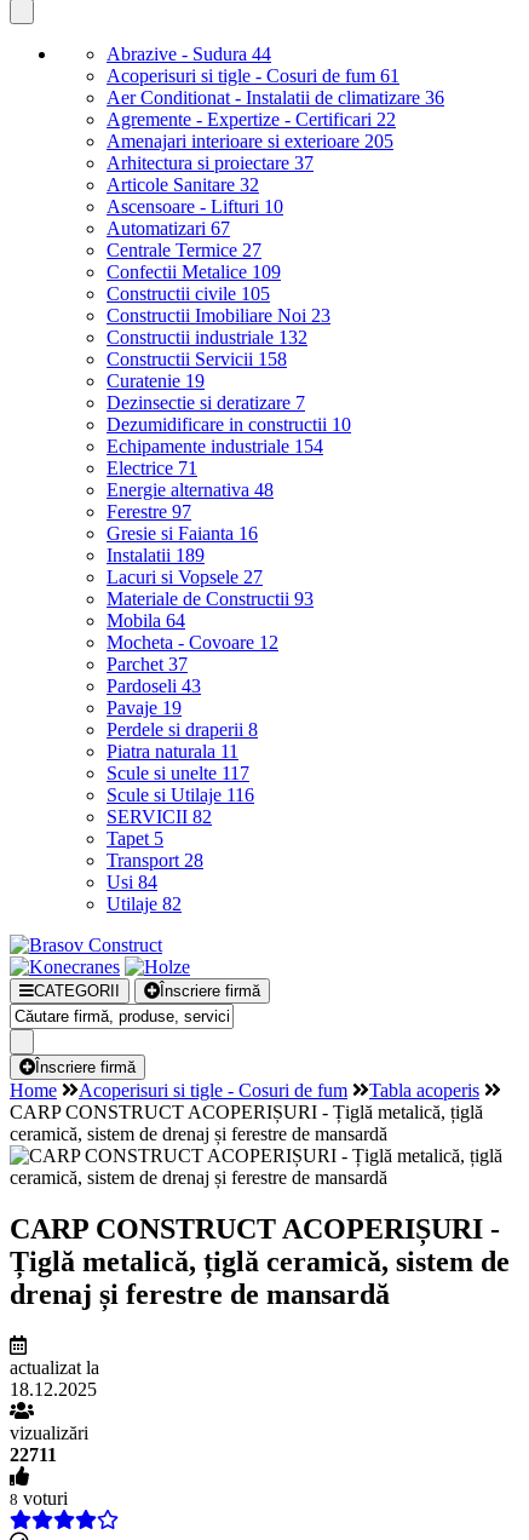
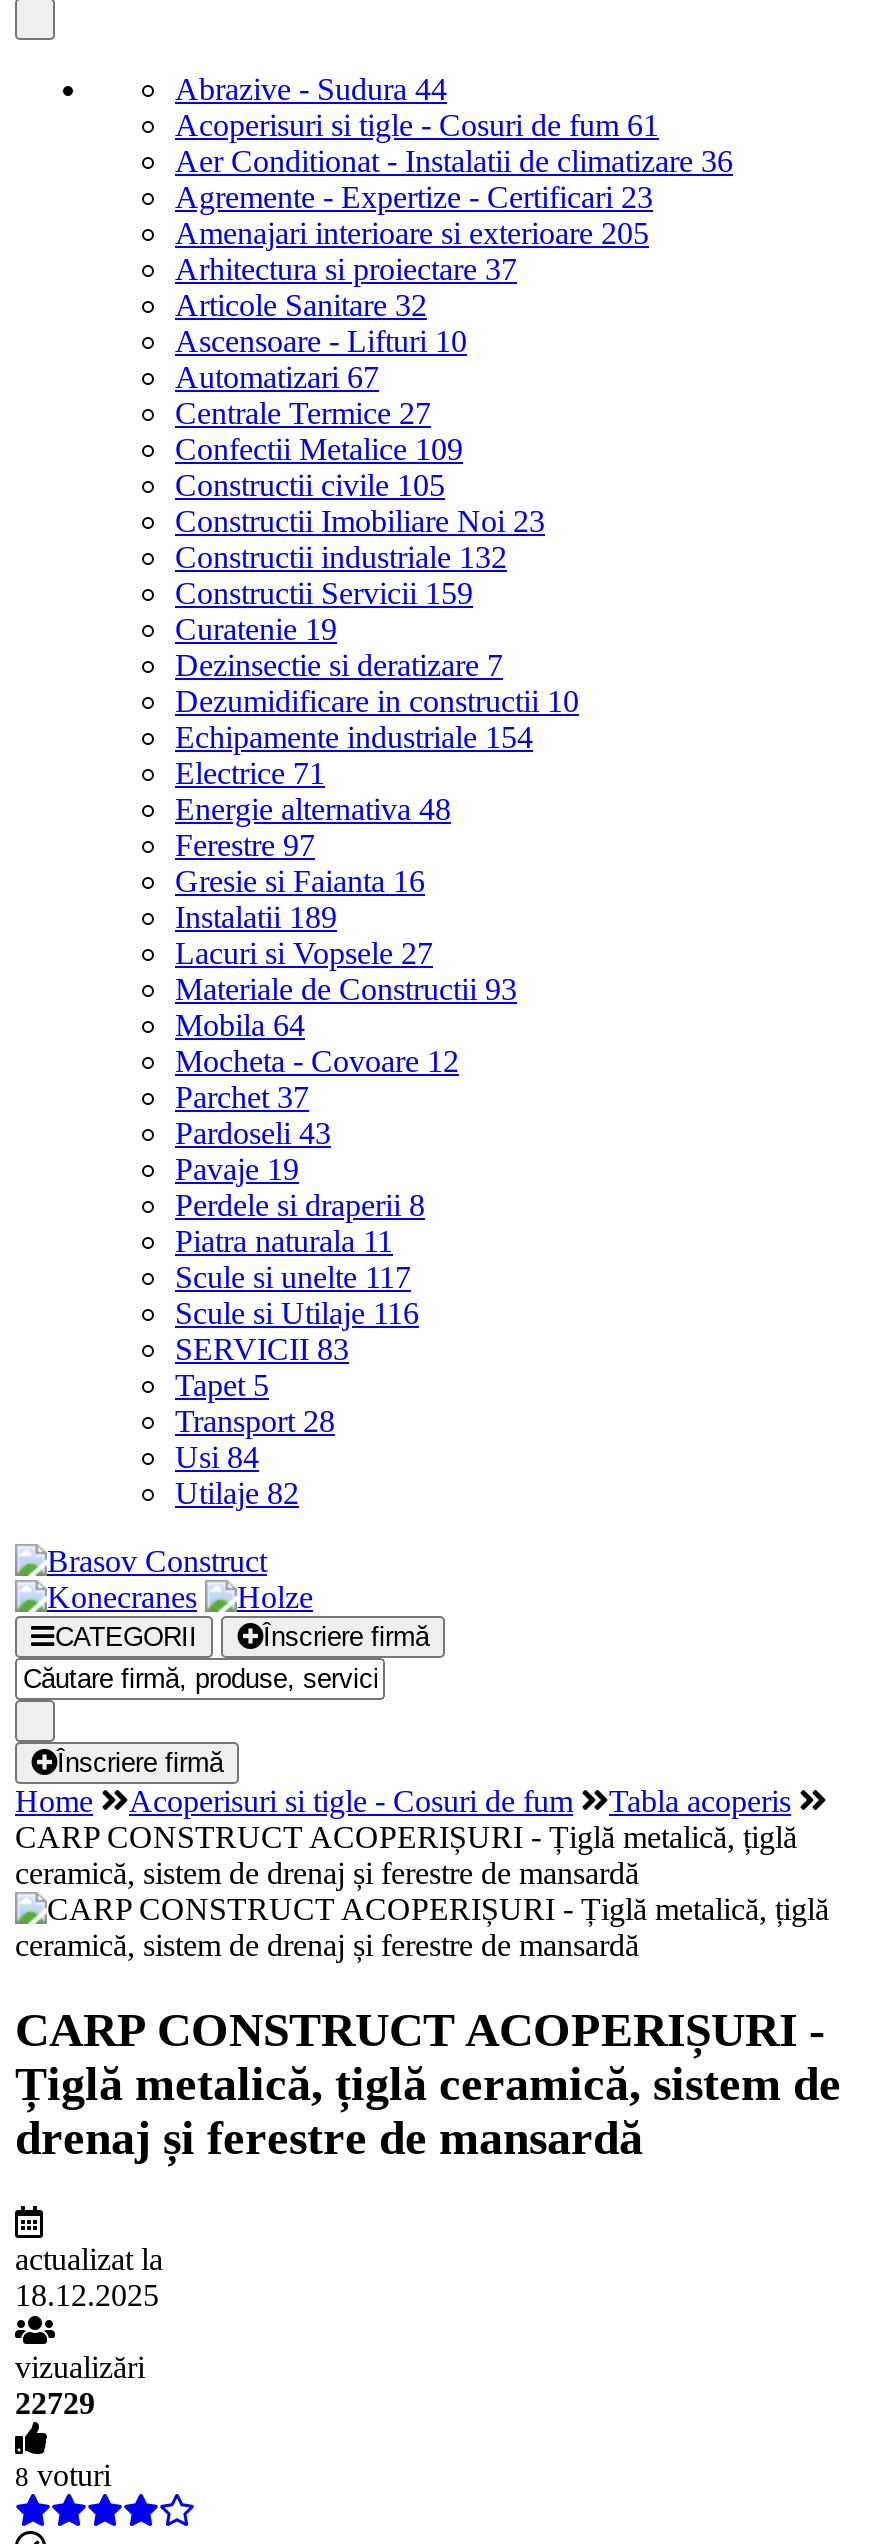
[107,109,396,130] Agremente - Expertize - Certificari 22 -> [175,180,653,214] Agremente - Expertize - Certificari 23
[107,349,287,369] Constructii Servicii 158 -> [175,576,473,610] Constructii Servicii 159
[107,806,212,827] SERVICII 82 -> [175,1332,349,1366] SERVICII 83
[10,1444,57,1465] 22711 -> [15,2386,95,2420] 22729

